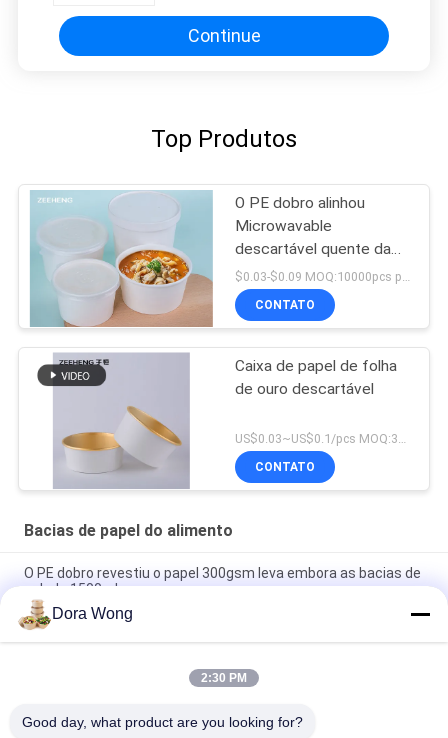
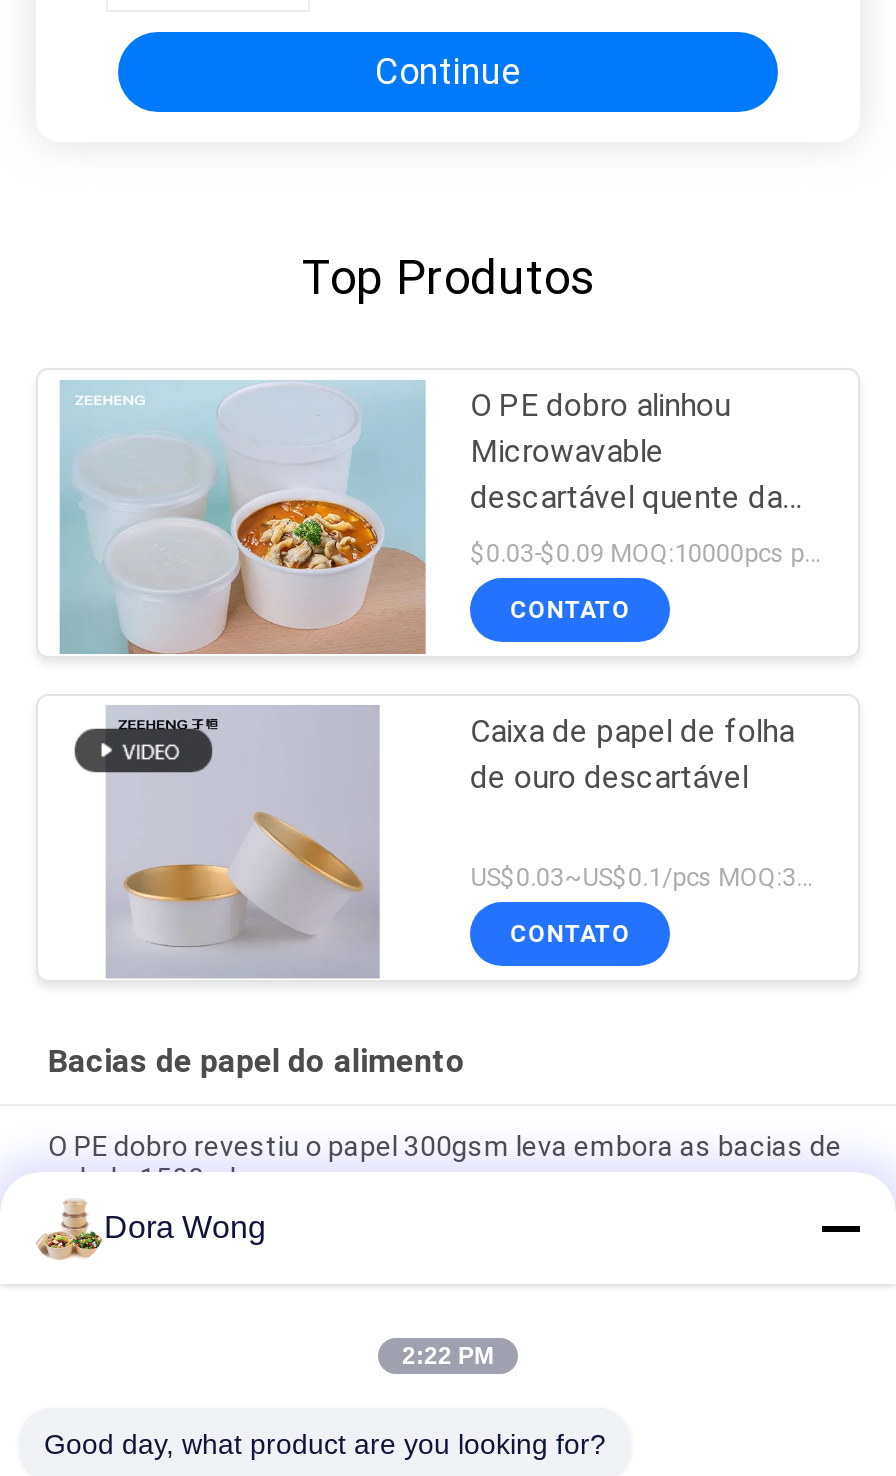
[201,671,247,685] 2:30 PM -> [402,1342,494,1370] 2:22 PM

